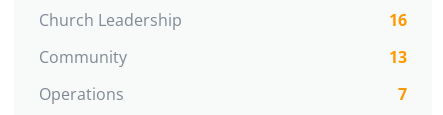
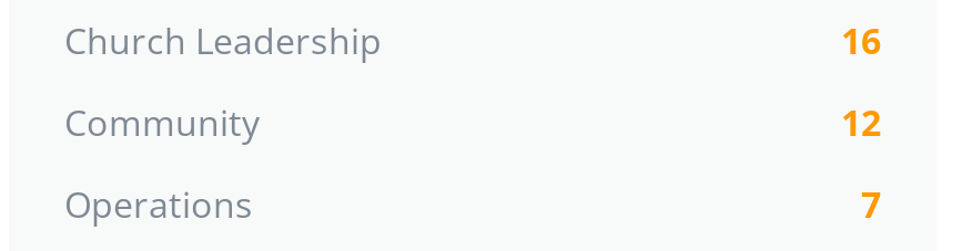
[389,46,407,68] 13 -> [841,98,881,147] 12

